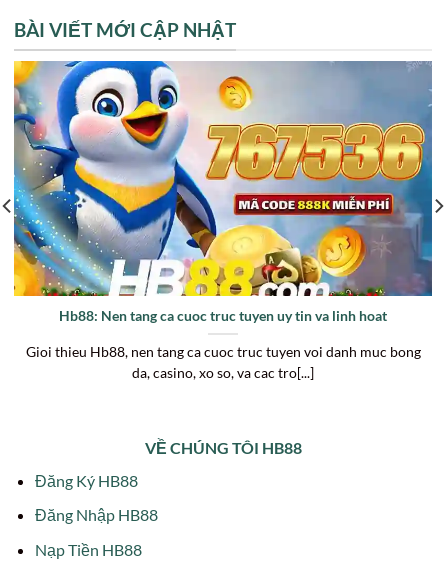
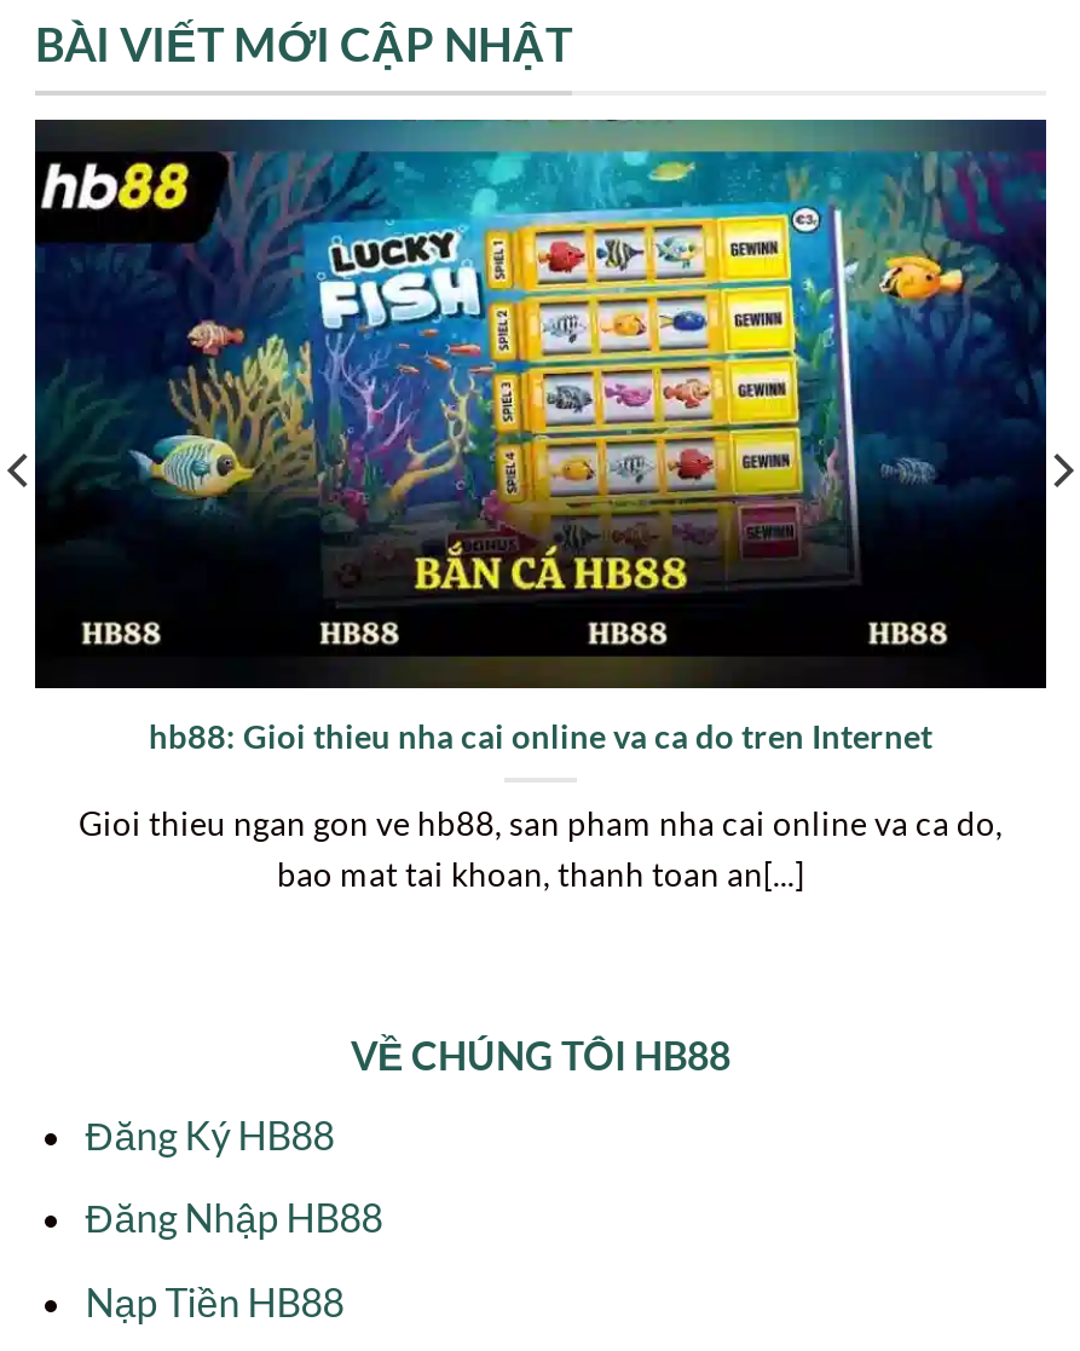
[13,60,433,324] [image] | Hb88: Nen tang ca cuoc truc tuyen uy tin va linh hoat -> [33,117,1049,757] [image] | hb88: Gioi thieu nha cai online va ca do tren Internet
[25,344,420,381] Gioi thieu Hb88, nen tang ca cuoc truc tuyen voi danh muc bong | da, casino, xo so, va cac tro[...] -> [79,805,1003,895] Gioi thieu ngan gon ve hb88, san pham nha cai online va ca do, | bao mat tai khoan, thanh toan an[...]

